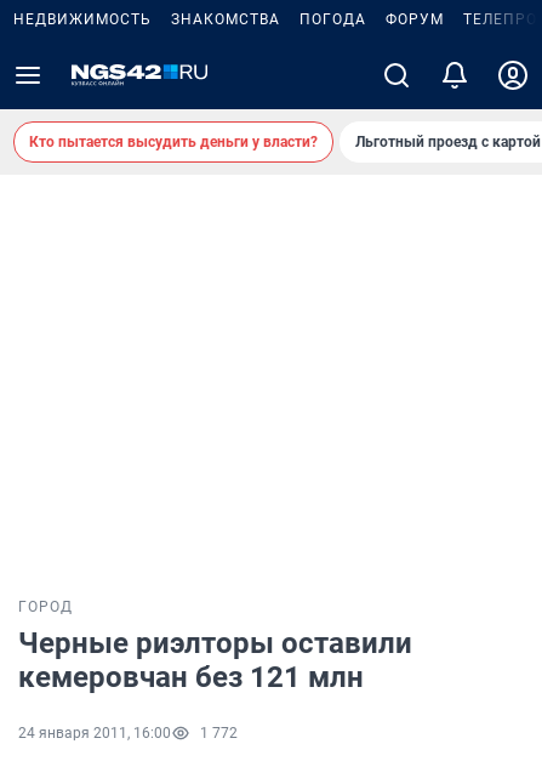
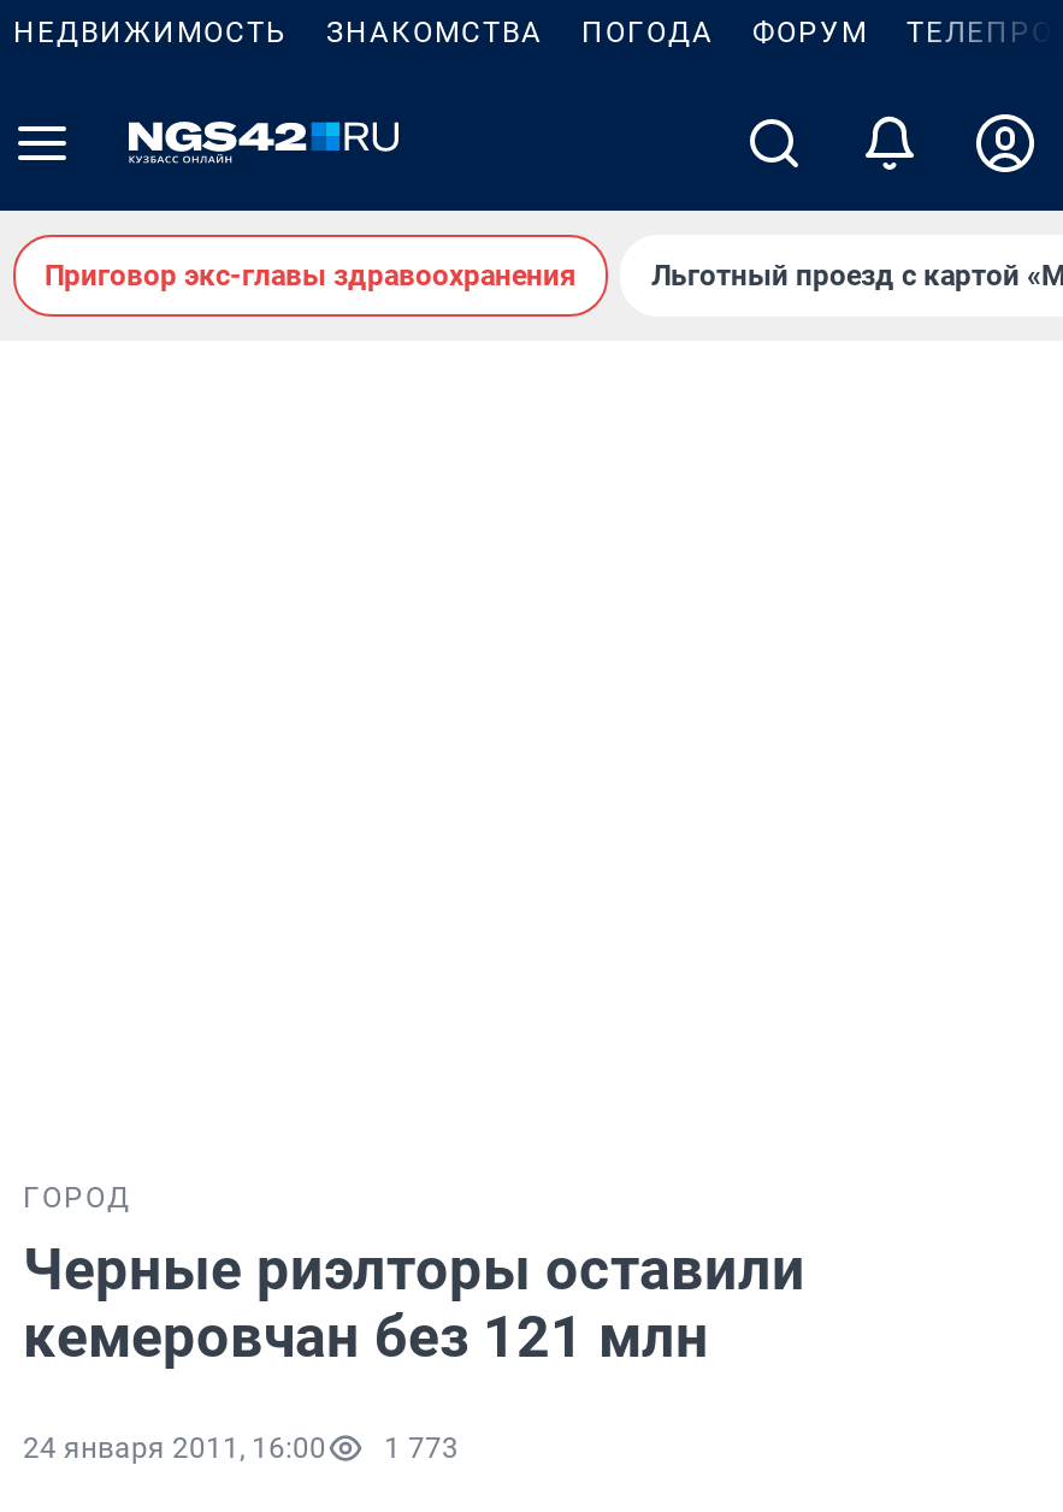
[29,134,318,151] Кто пытается высудить деньги у власти? -> [45,259,577,293] Приговор экс-главы здравоохранения
[18,725,238,742] 24 января 2011, 16:00 1 772 -> [23,1432,459,1465] 24 января 2011, 16:00 1 773

